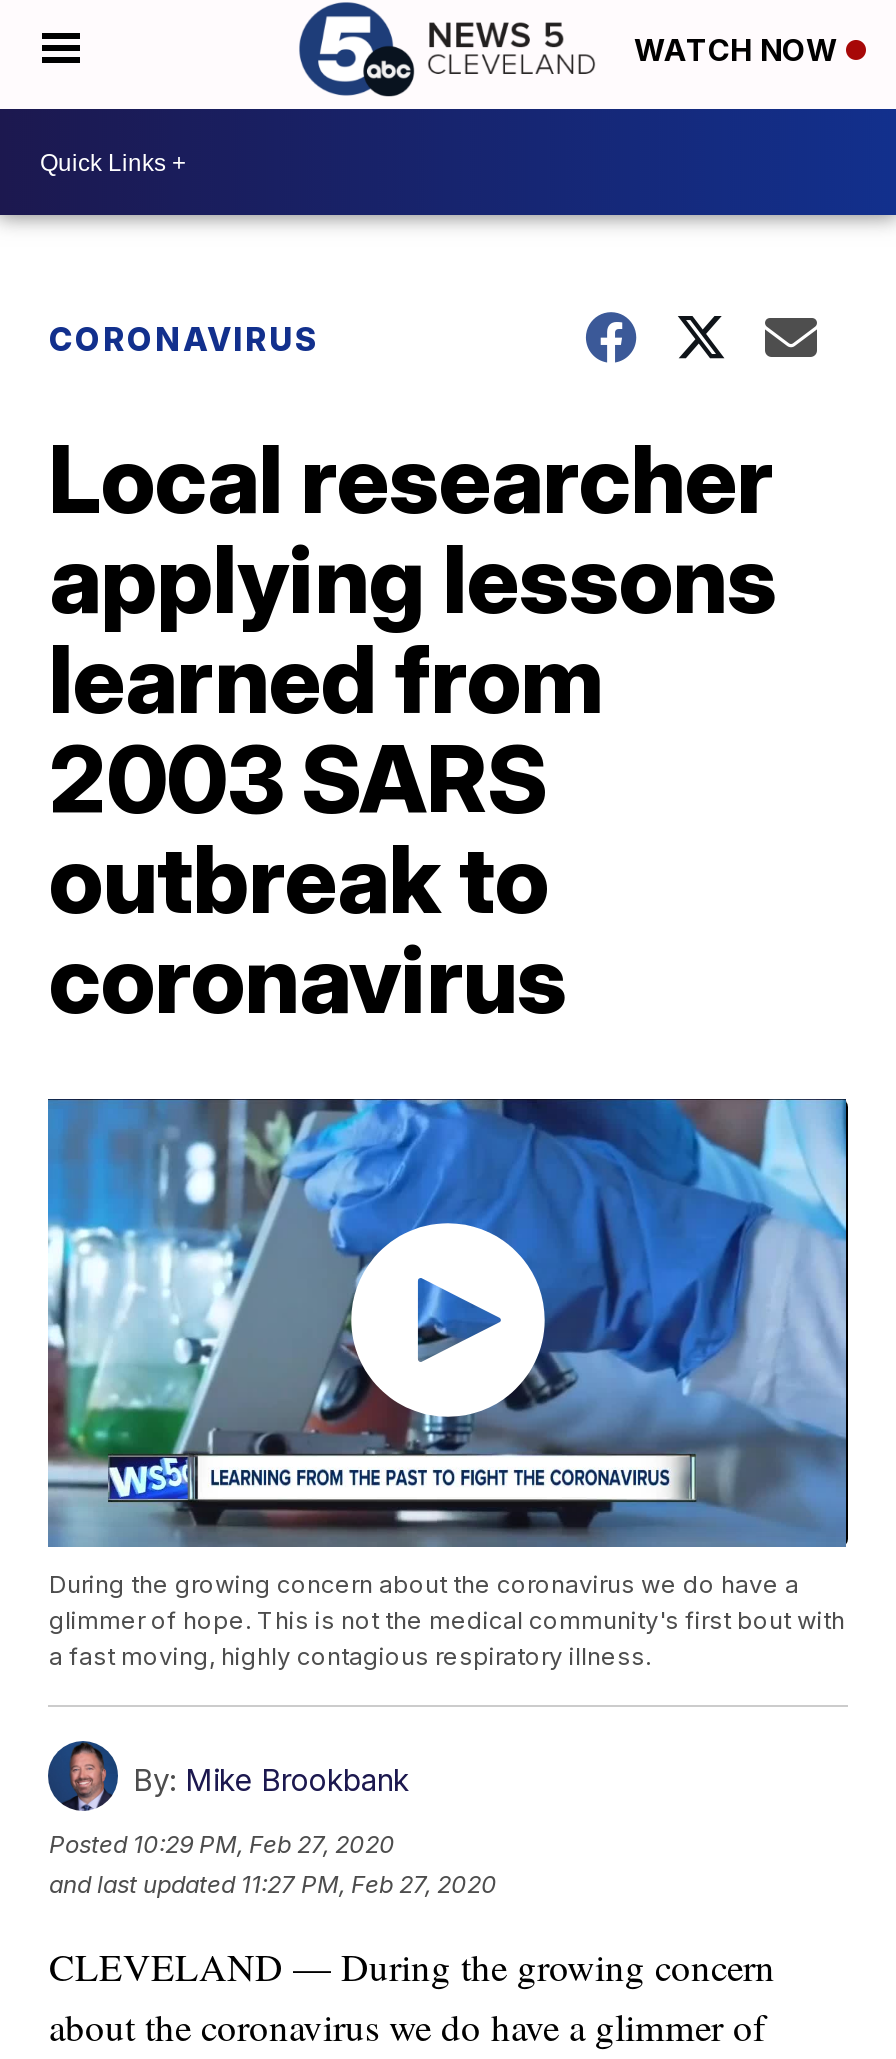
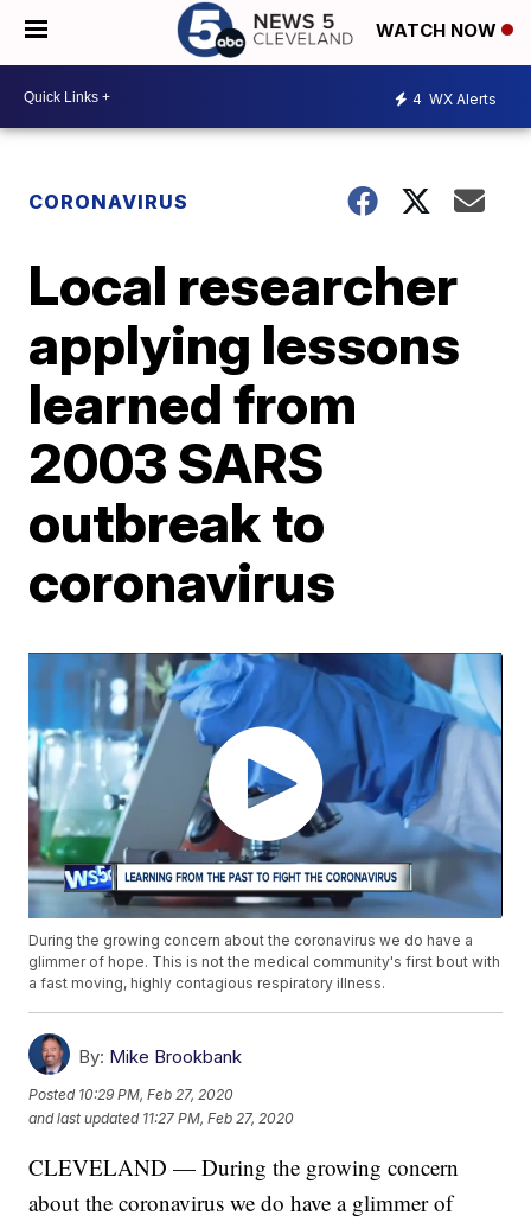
none -> [412,90,497,107] 4 WX Alerts

